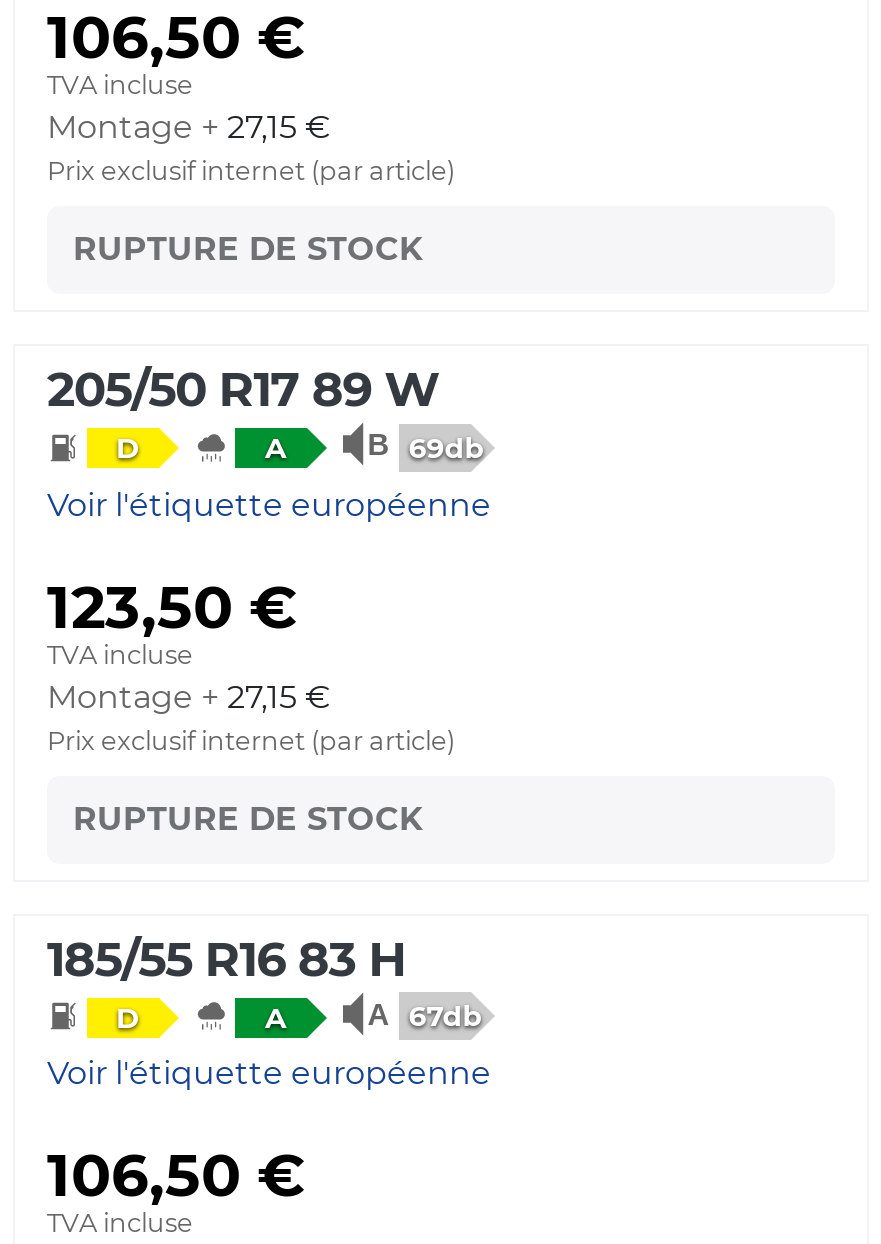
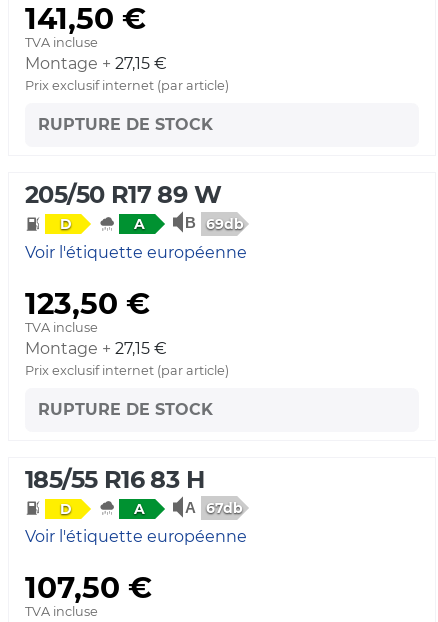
[47,1,305,73] 106,50 € -> [25,0,146,36] 141,50 €
[47,1139,305,1211] 106,50 € -> [25,569,152,605] 107,50 €

